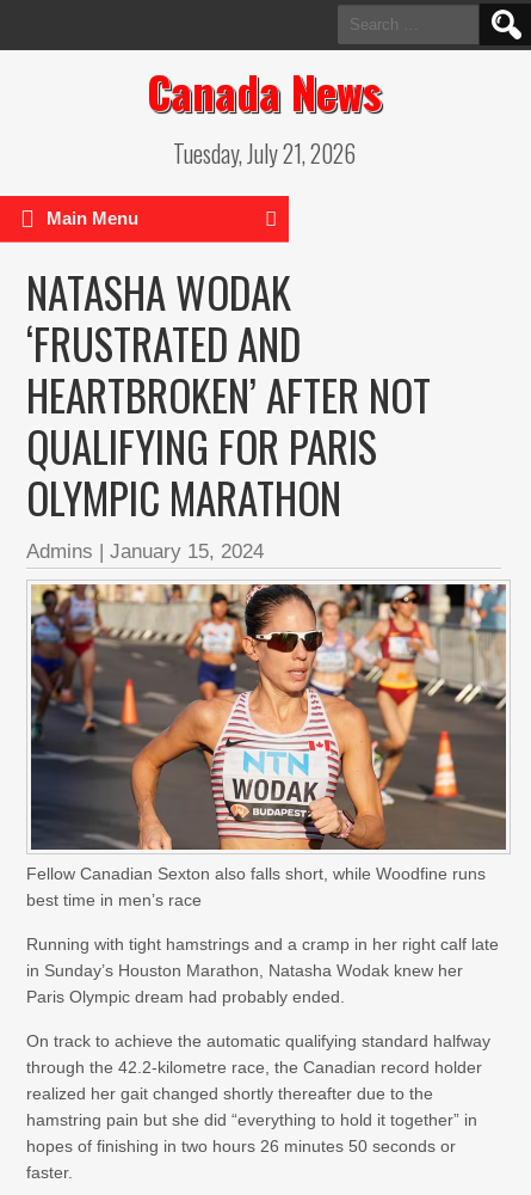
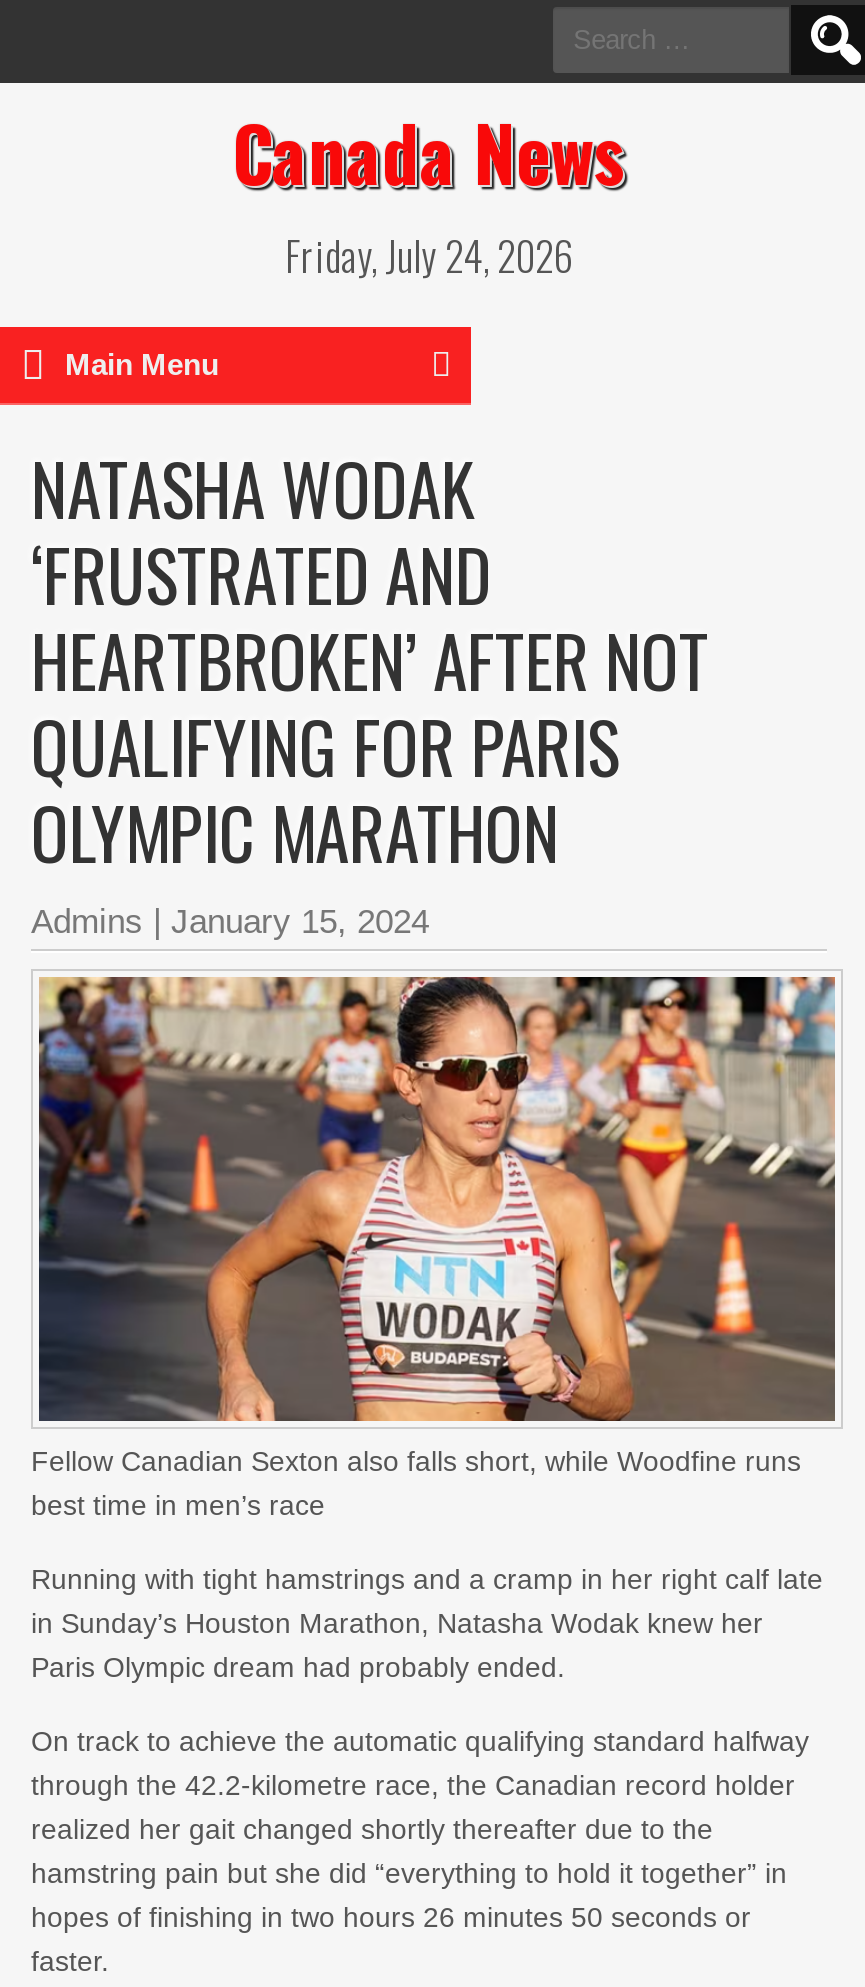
[172,135,355,171] Tuesday, July 21, 2026 -> [285,225,573,285] Friday, July 24, 2026

